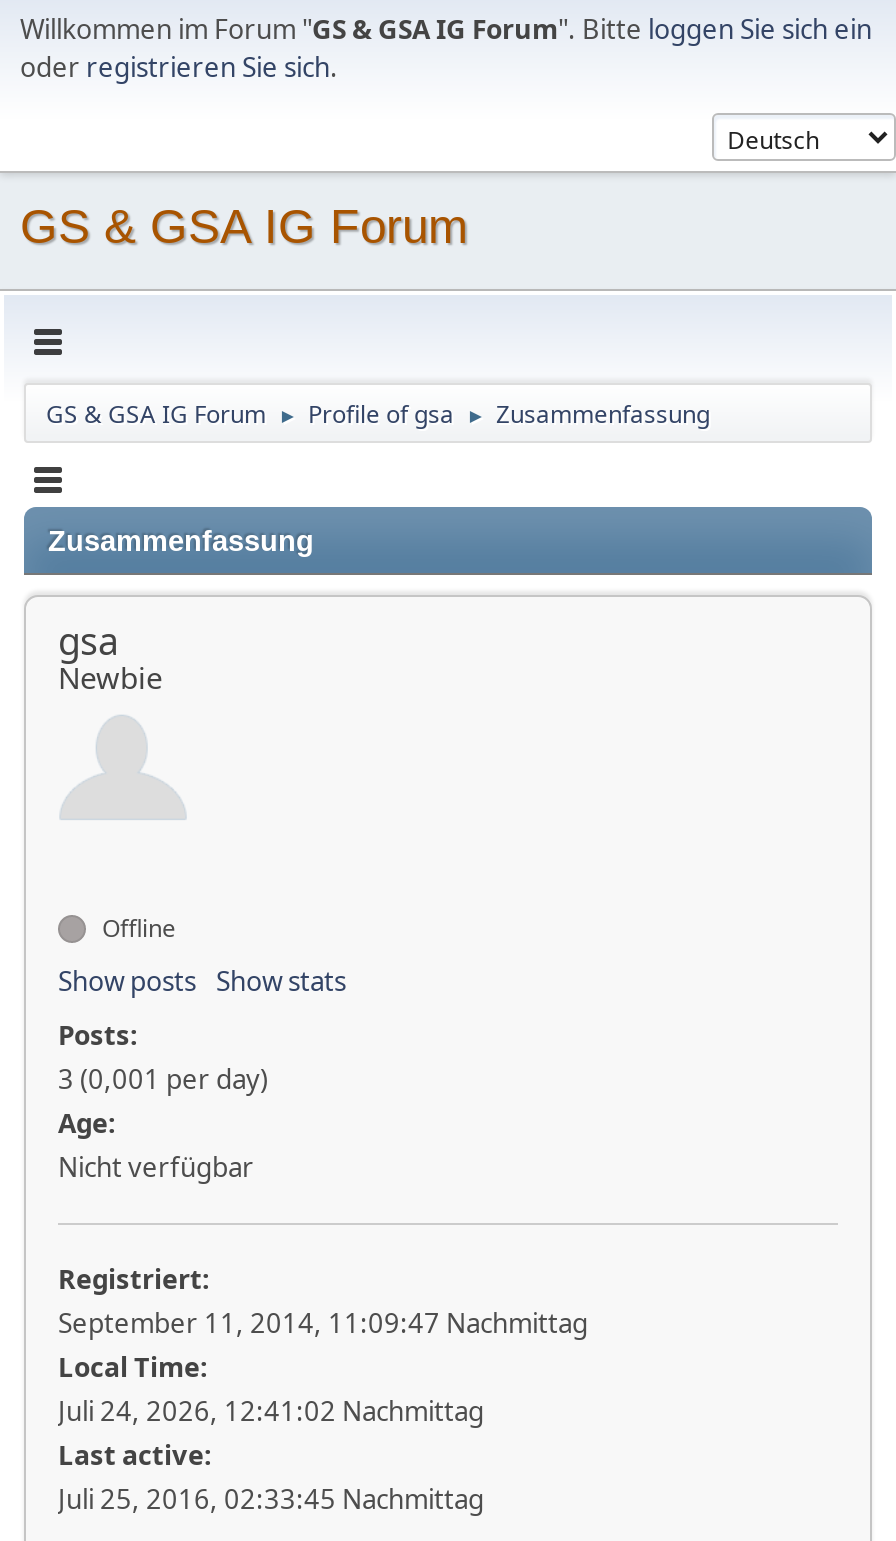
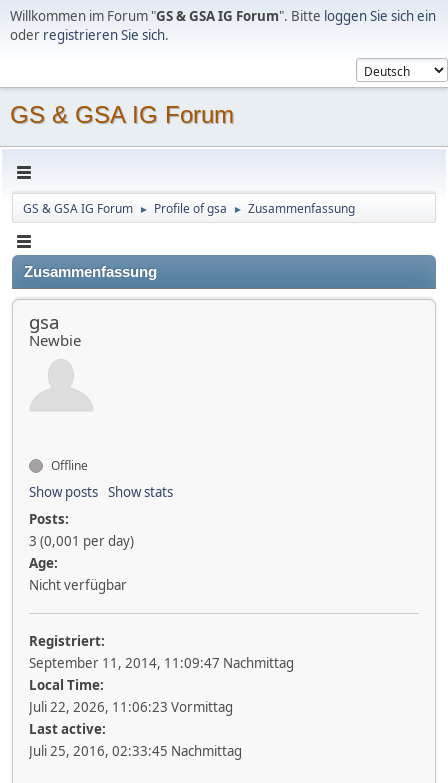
[58,1393,484,1429] Juli 24, 2026, 12:41:02 Nachmittag -> [29,698,233,716] Juli 22, 2026, 11:06:23 Vormittag

